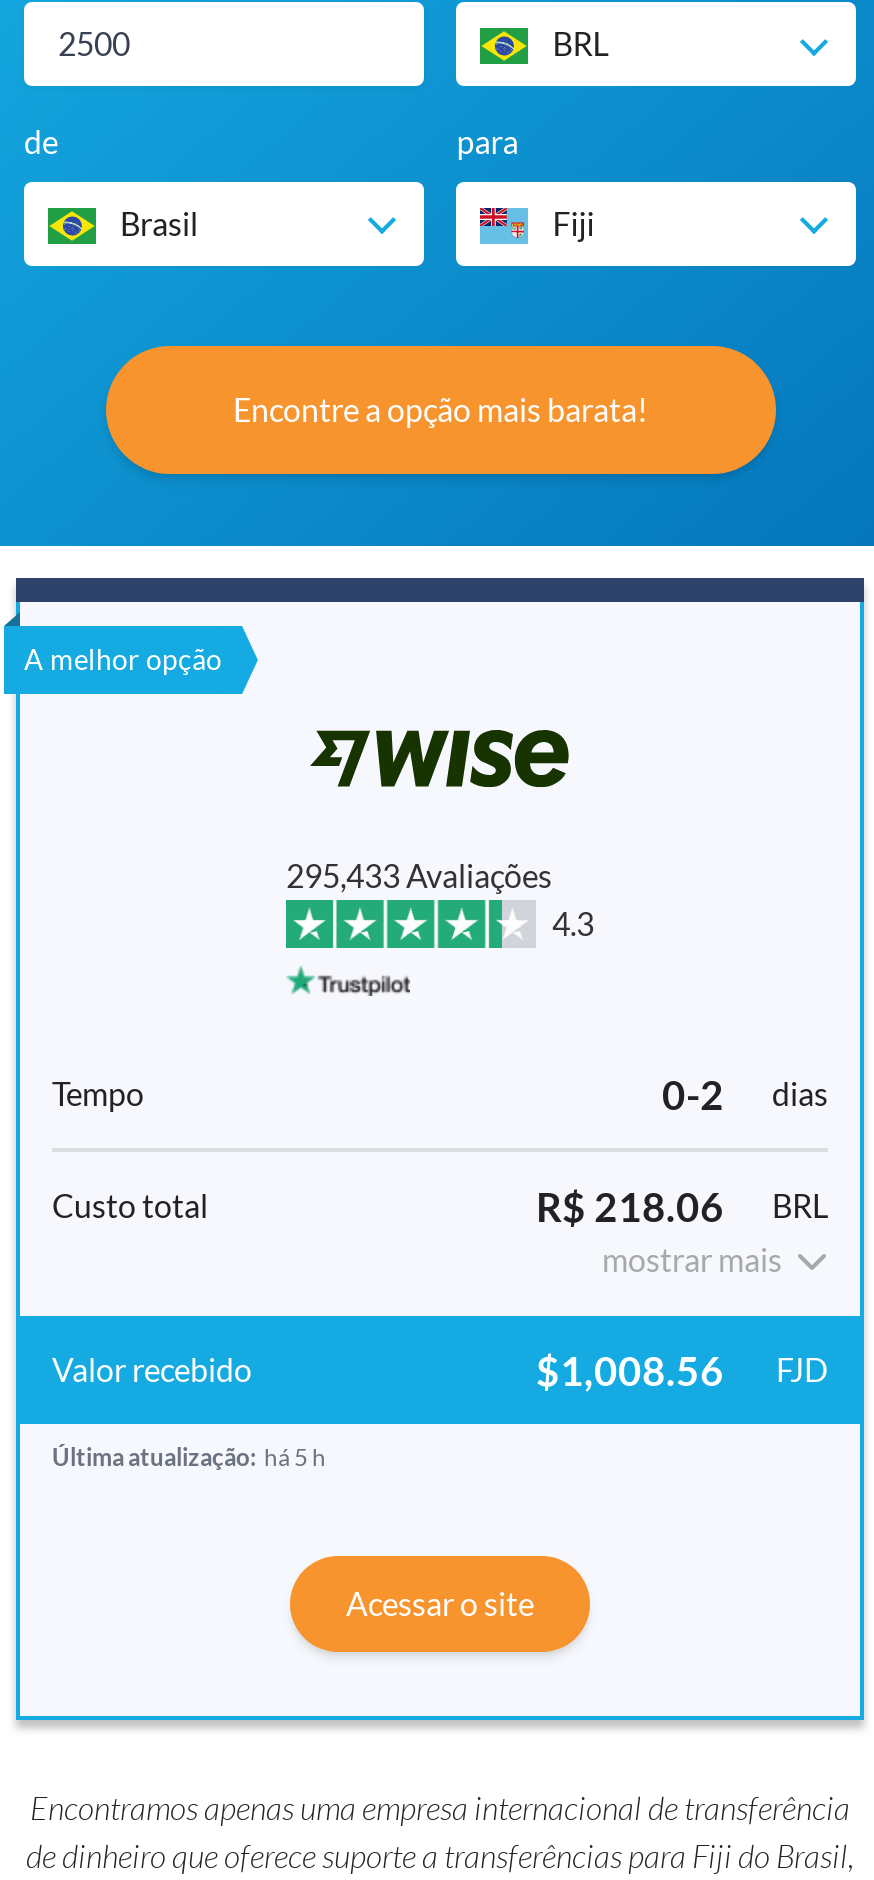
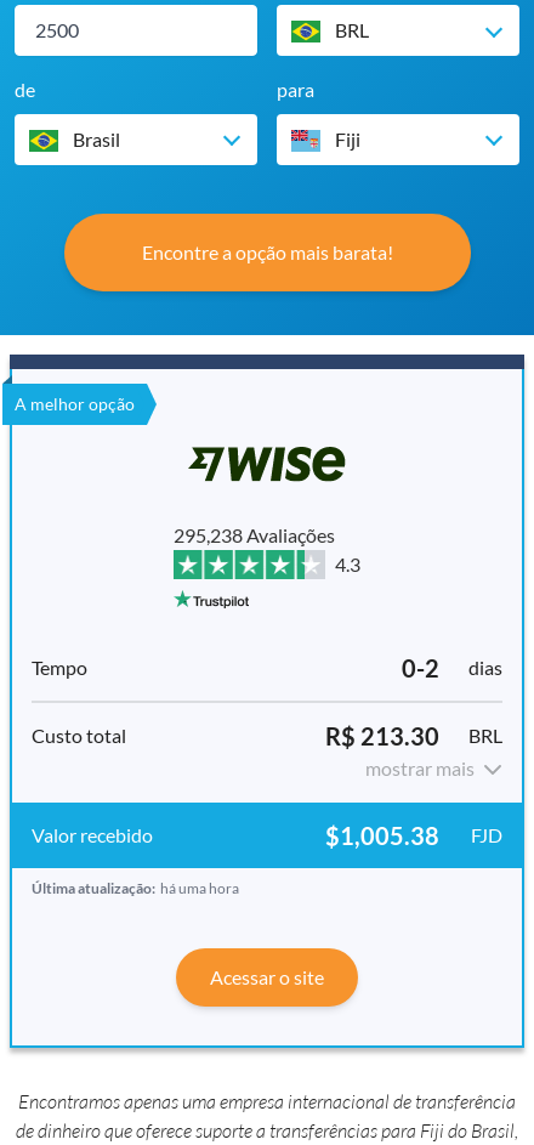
[286,856,552,894] 295,433 Avaliações -> [174,523,335,546] 295,238 Avaliações
[536,1182,828,1230] R$ 218.06 BRL -> [325,721,502,750] R$ 213.30 BRL
[536,1346,828,1394] $1,008.56 FJD -> [325,821,502,850] $1,005.38 FJD
[52,1442,326,1472] Última atualização: há 5 h -> [32,879,239,897] Última atualização: há uma hora

